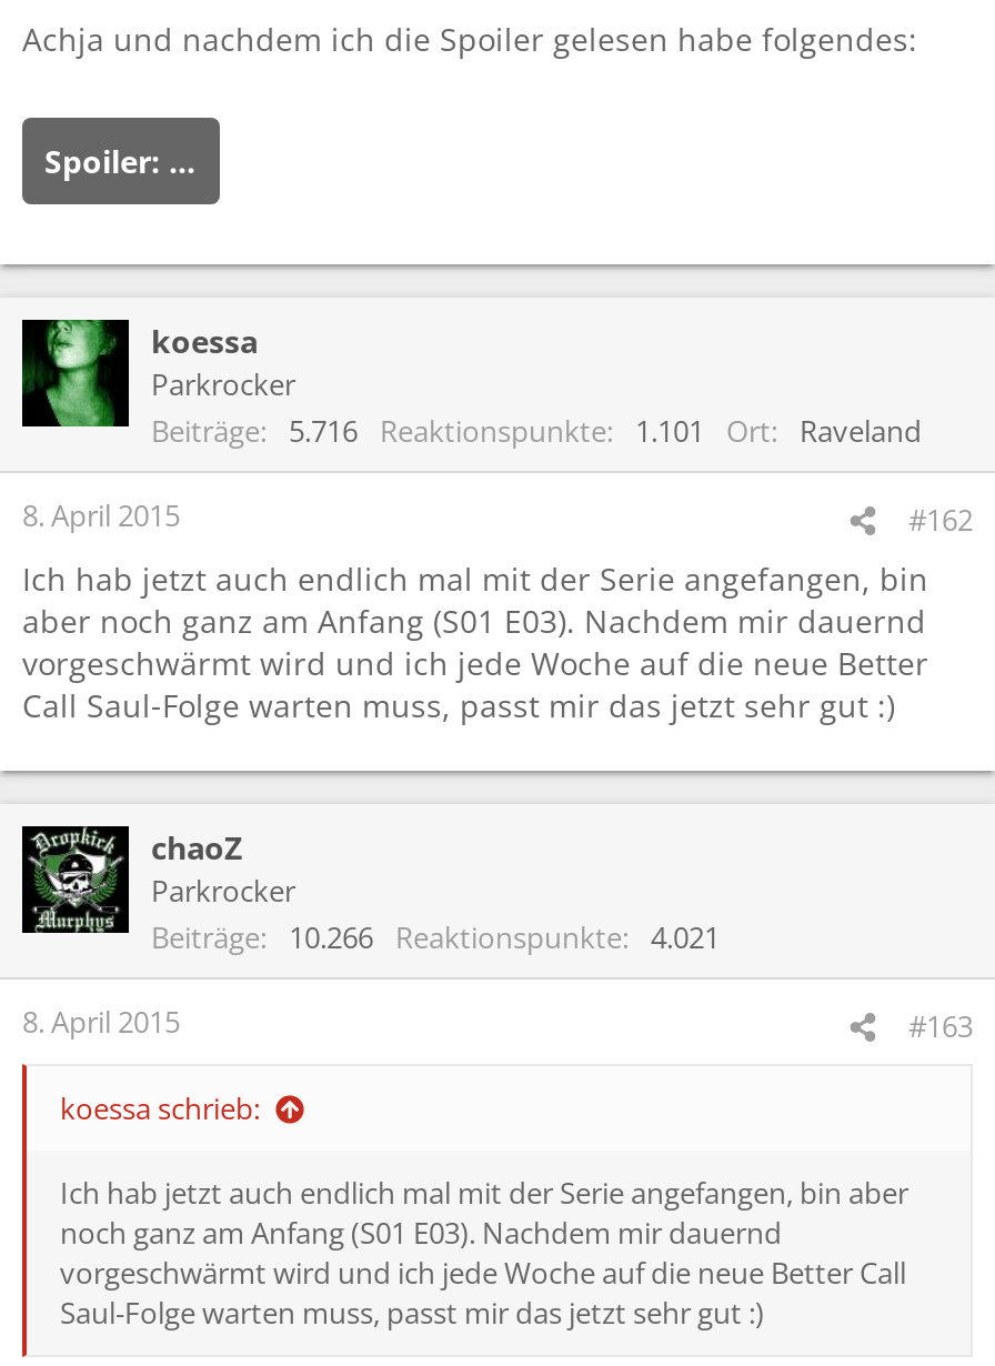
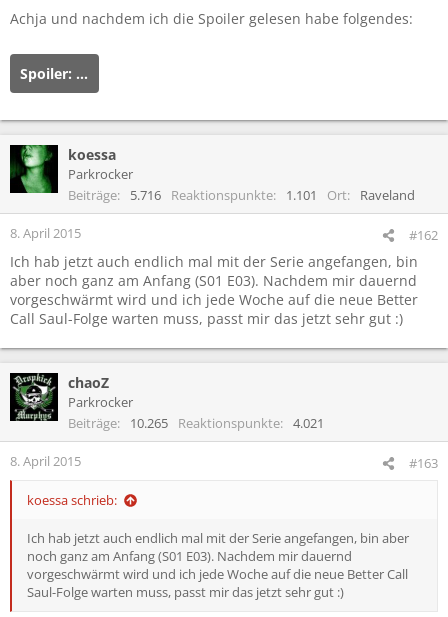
[289,917,622,957] 10.266 Reaktionspunkte -> [130,414,280,432] 10.265 Reaktionspunkte

